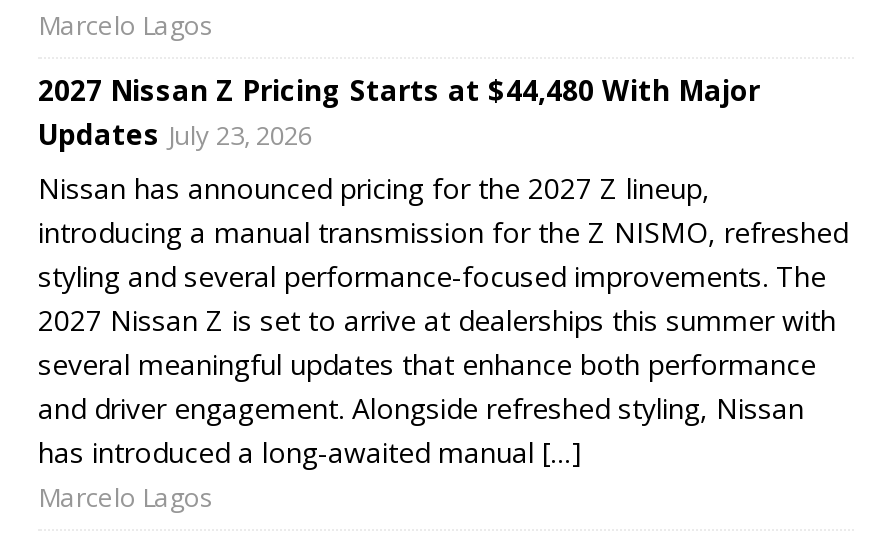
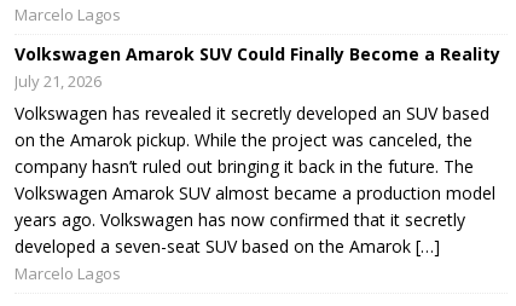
[38,71,848,471] 2027 Nissan Z Pricing Starts at $44,480 With Major | Updates July 23, 2026 | Nissan has announced pricing for the 2027 Z lineup, | introducing a manual transmission for the Z NISMO, refreshed | styling and several performance-focused improvements. The | 2027 Nissan Z is set to arrive at dealerships this summer with | several meaningful updates that enhance both performance | and driver engagement. Alongside refreshed styling, Nissan | has introduced a long-awaited manual […] -> [15,43,500,258] Volkswagen Amarok SUV Could Finally Become a Reality | July 21, 2026 | Volkswagen has revealed it secretly developed an SUV based | on the Amarok pickup. While the project was canceled, the | company hasn’t ruled out bringing it back in the future. The | Volkswagen Amarok SUV almost became a production model | years ago. Volkswagen has now confirmed that it secretly | developed a seven-seat SUV based on the Amarok […]

